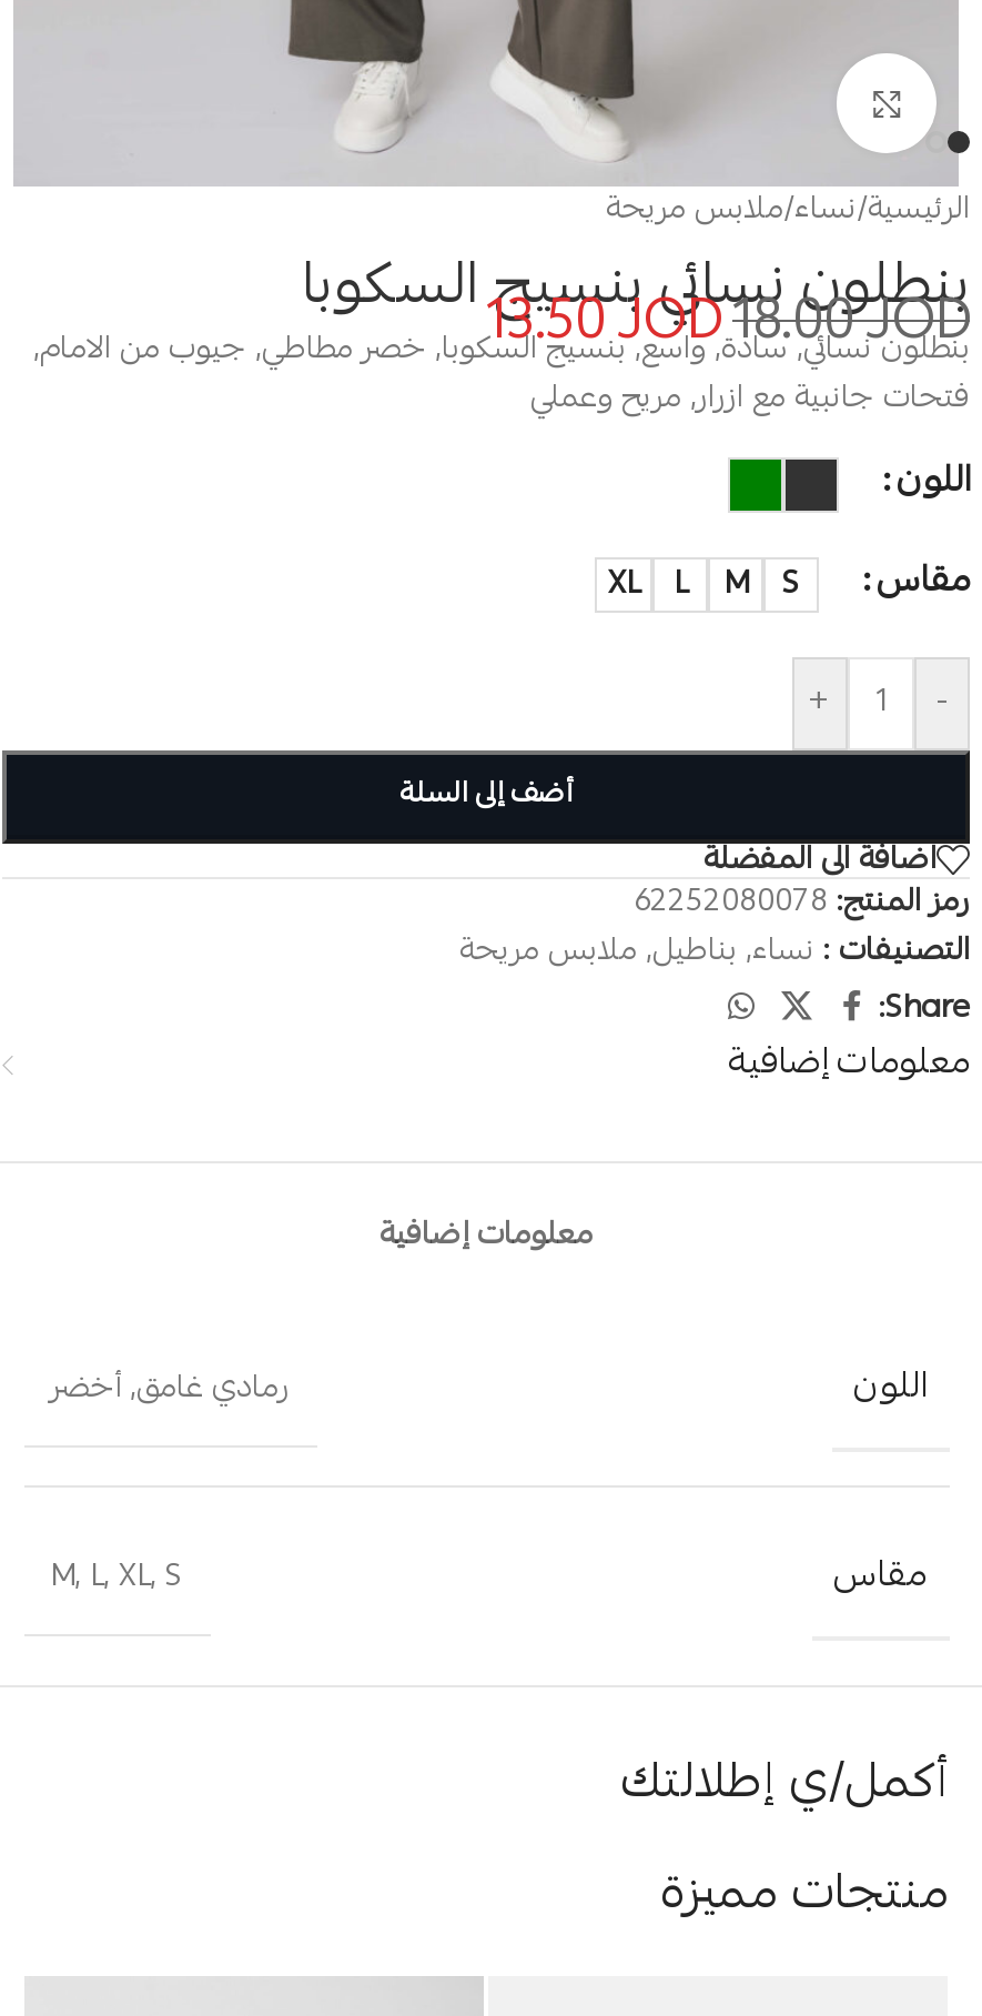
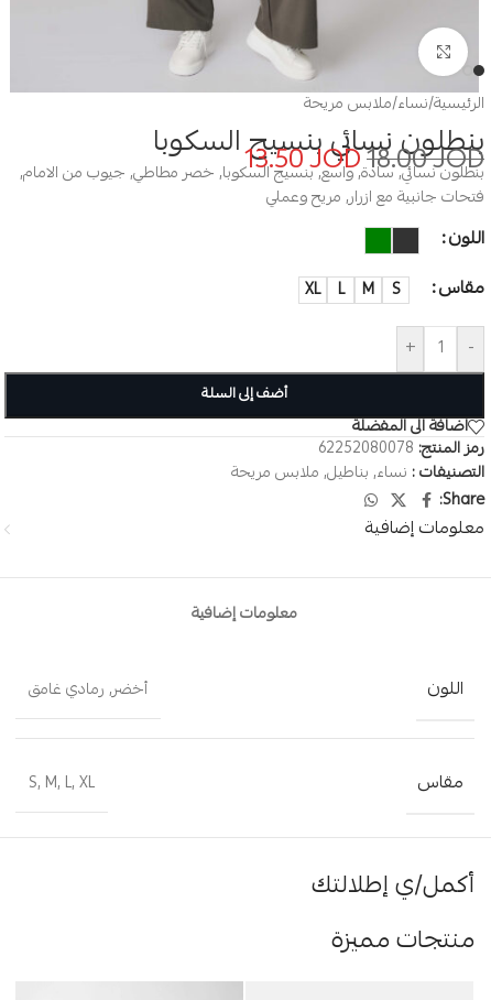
[50,1367,290,1416] رمادي غامق, أخضر -> [28,678,147,702] أخضر, رمادي غامق
[50,1556,183,1604] M, L, XL, S -> [28,772,94,796] S, M, L, XL

